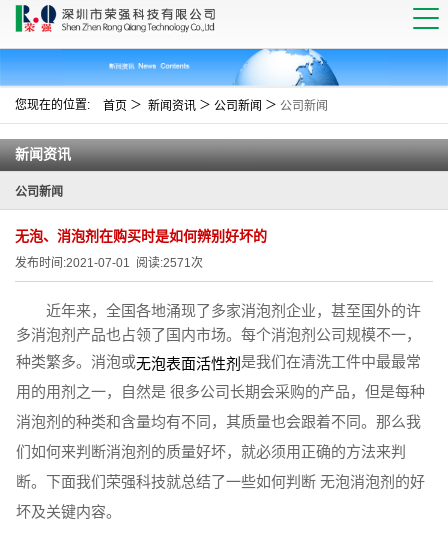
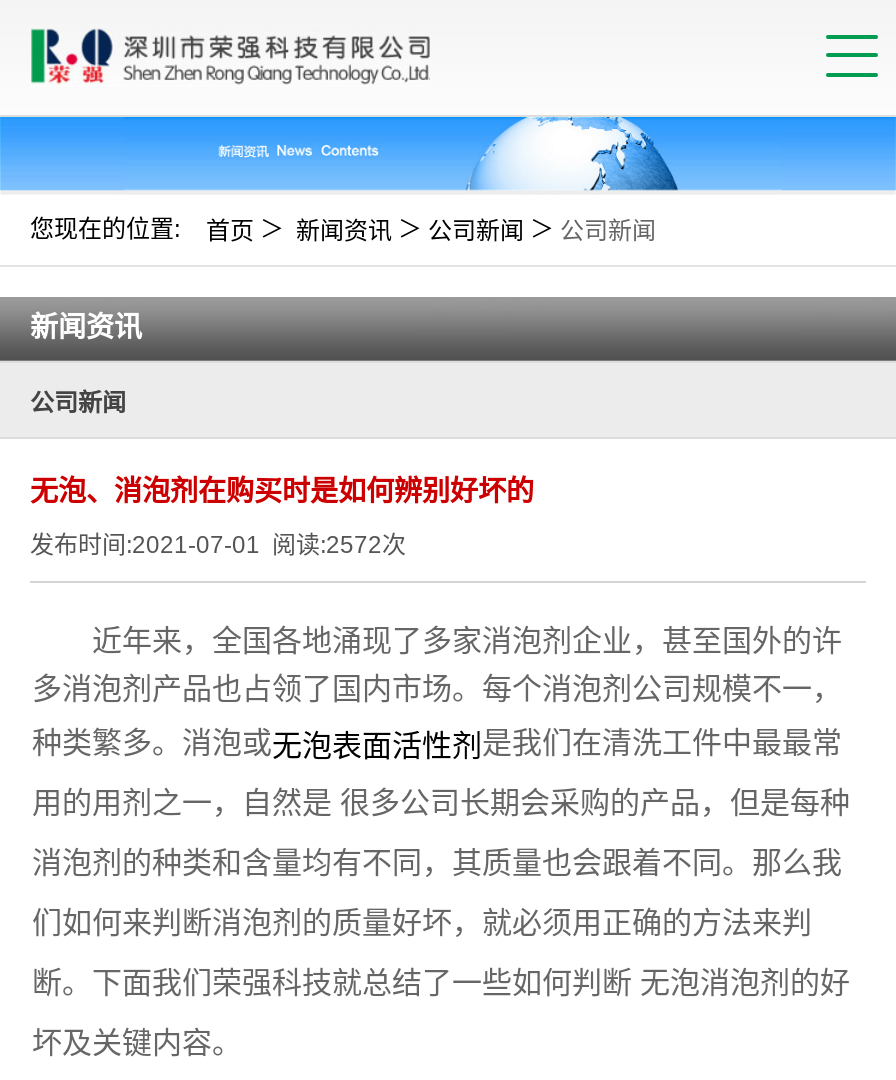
[15,256,203,270] 发布时间:2021-07-01阅读:2571次 -> [30,531,406,559] 发布时间:2021-07-01阅读:2572次

